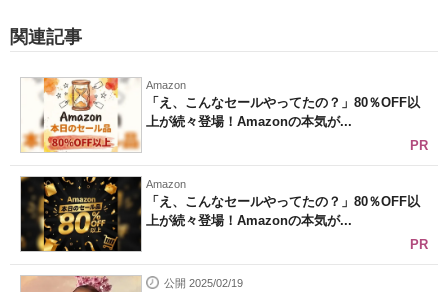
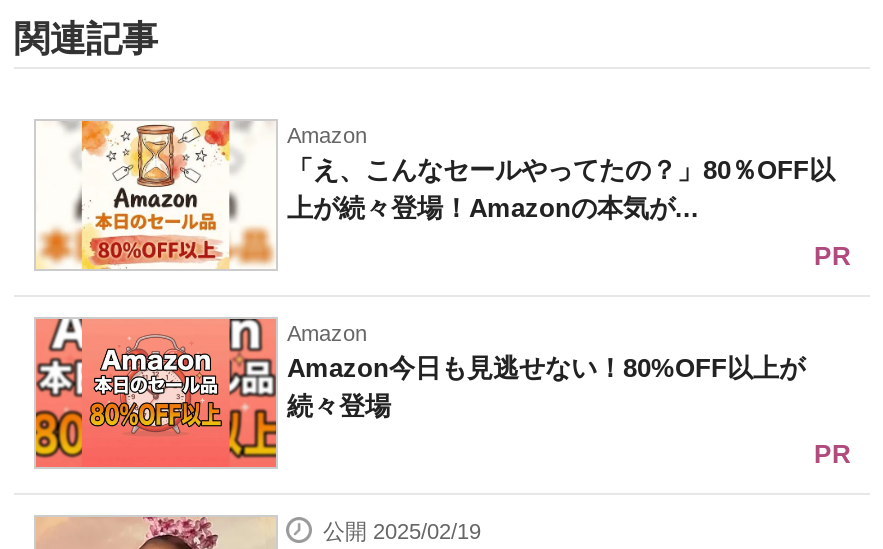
[20,176,420,252] [image] | 「え、こんなセールやってたの？」80％OFF以 | 上が続々登場！Amazonの本気が... -> [34,317,805,469] [image] | Amazon今日も見逃せない！80%OFF以上が | 続々登場

